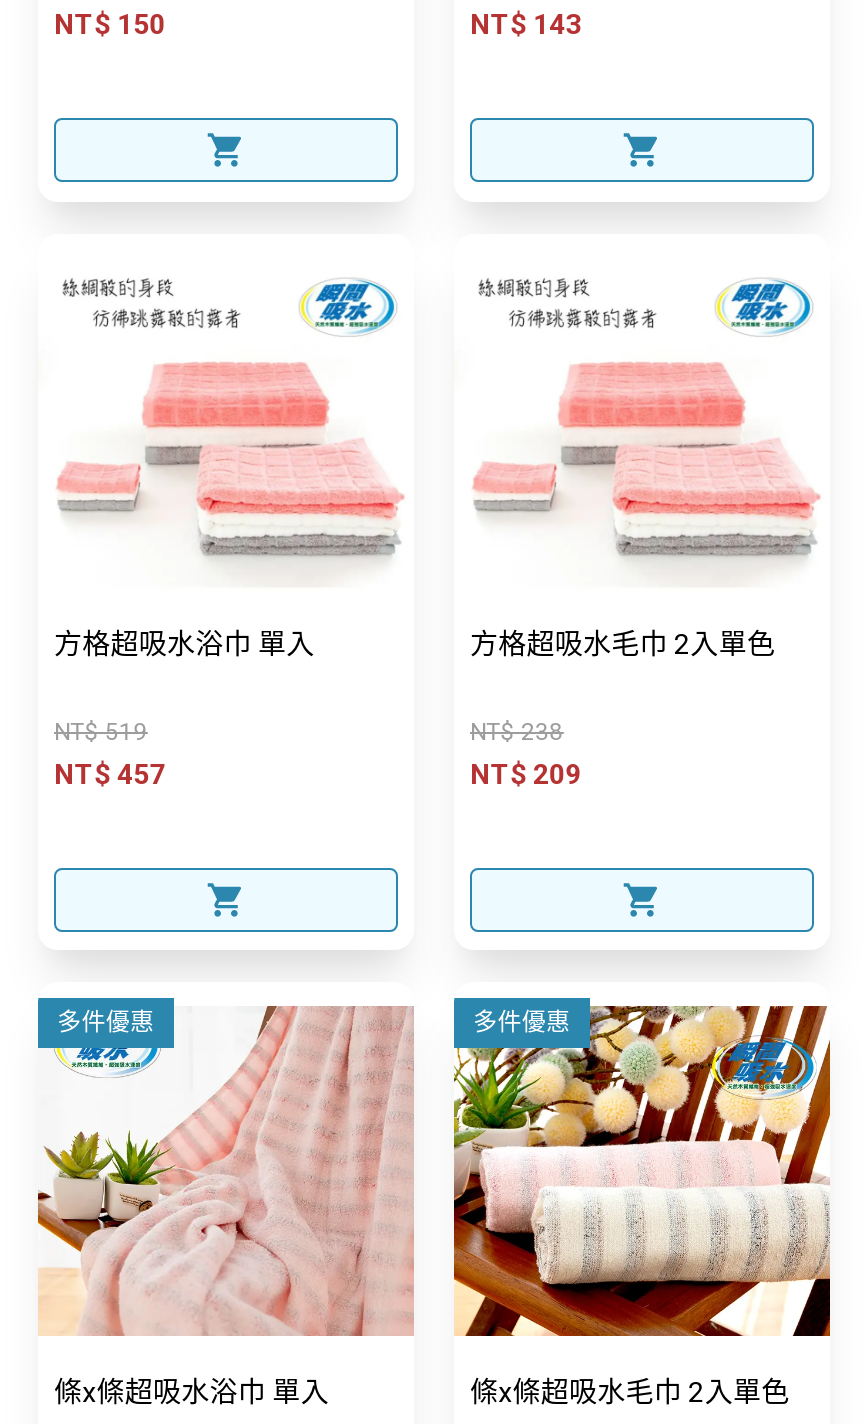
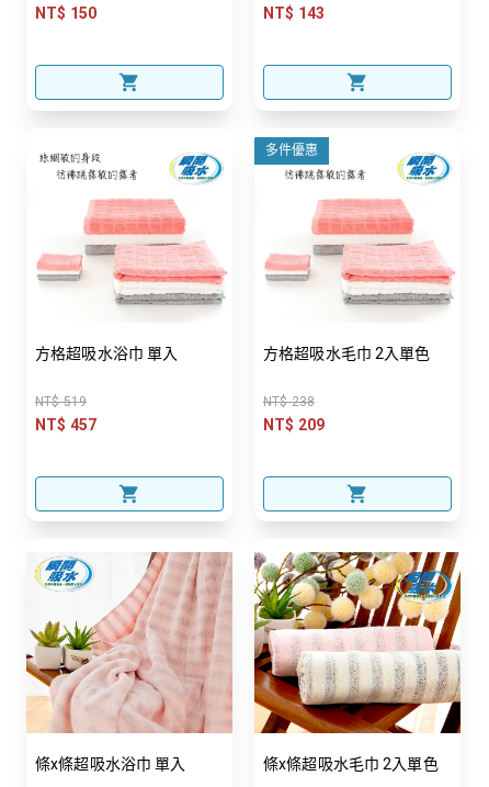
none -> [265,142,318,158] 多件優惠
[57,1009,154,1037] 多件優惠 -> none
[473,1009,570,1037] 多件優惠 -> none

